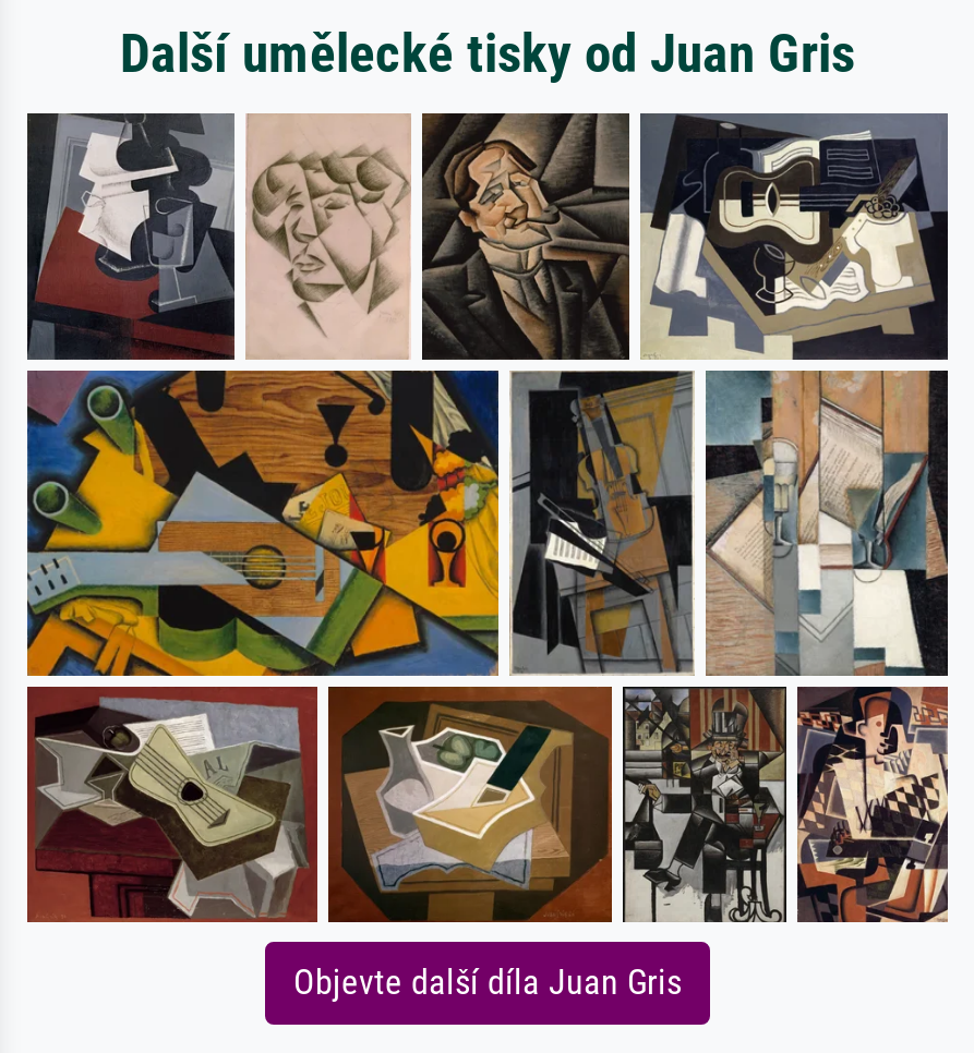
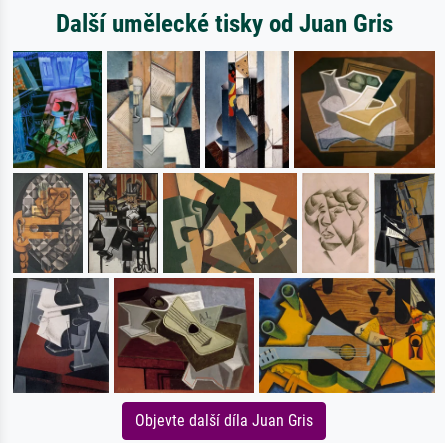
[25,111,950,924] [image] -> [12,50,436,394] [image]

